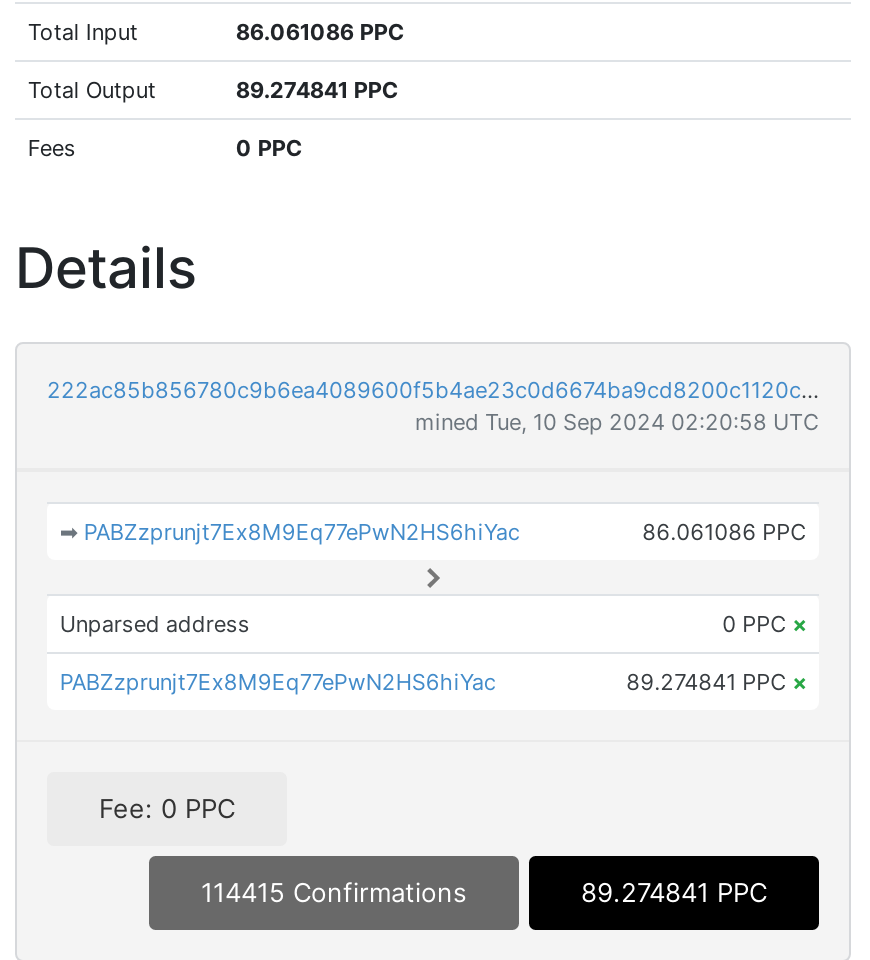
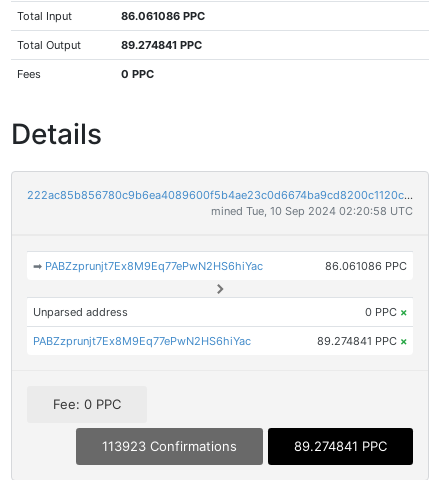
[201,877,467,909] 114415 Confirmations -> [102,438,237,454] 113923 Confirmations

